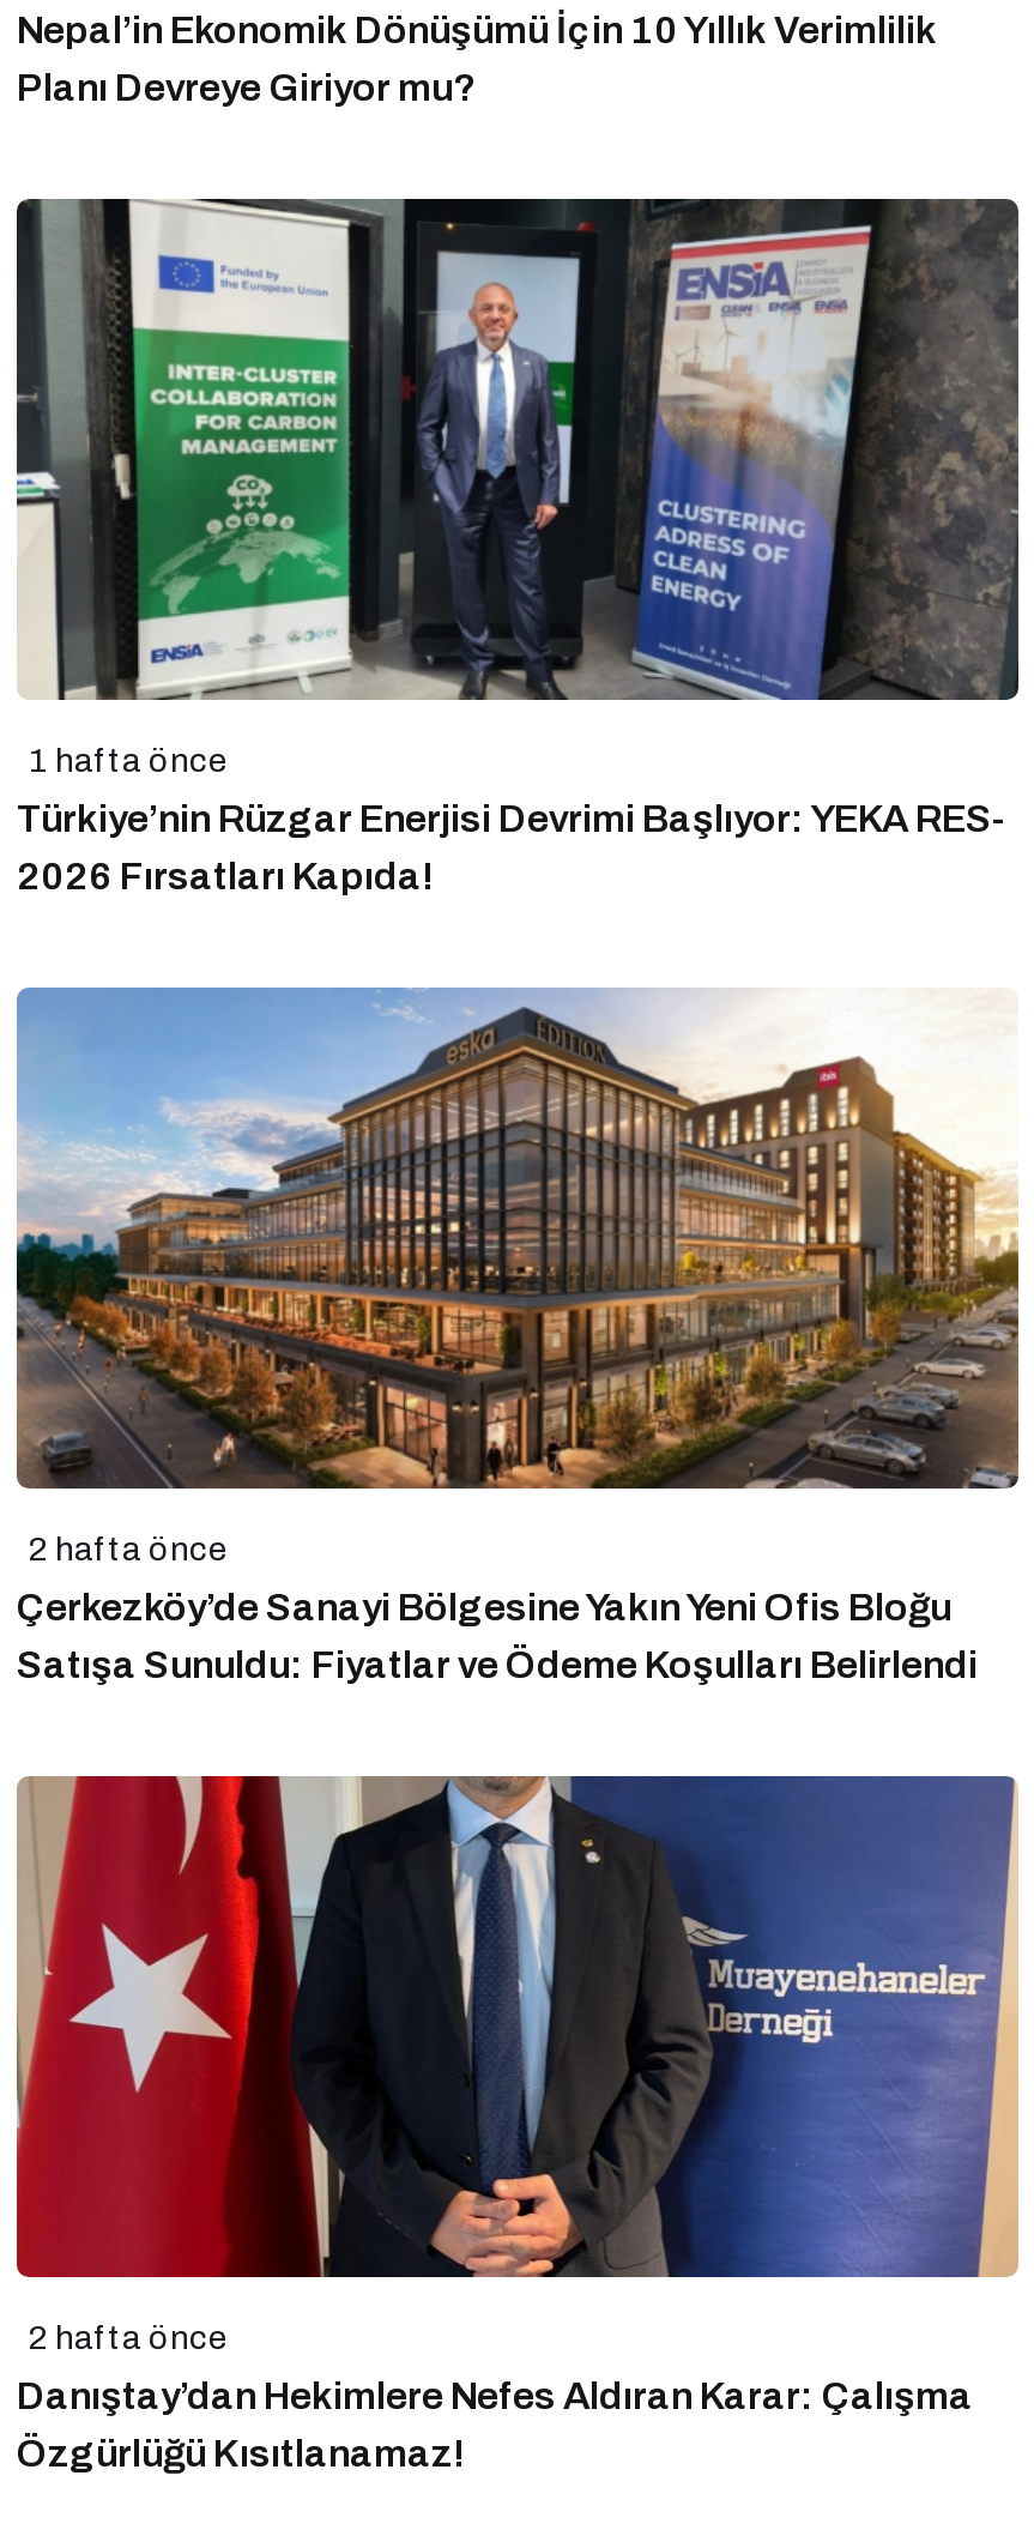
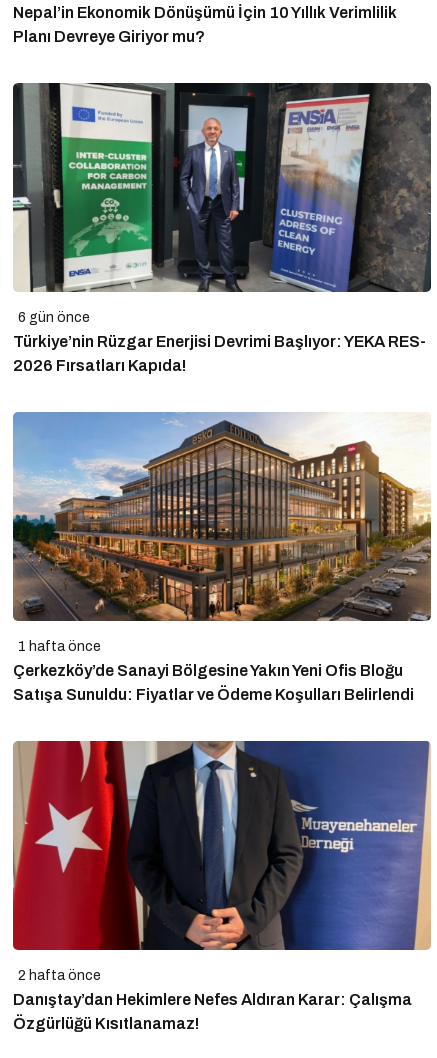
[29,743,228,779] 1 hafta önce -> [18,310,90,325] 6 gün önce
[29,1531,228,1567] 2 hafta önce -> [18,639,101,654] 1 hafta önce

